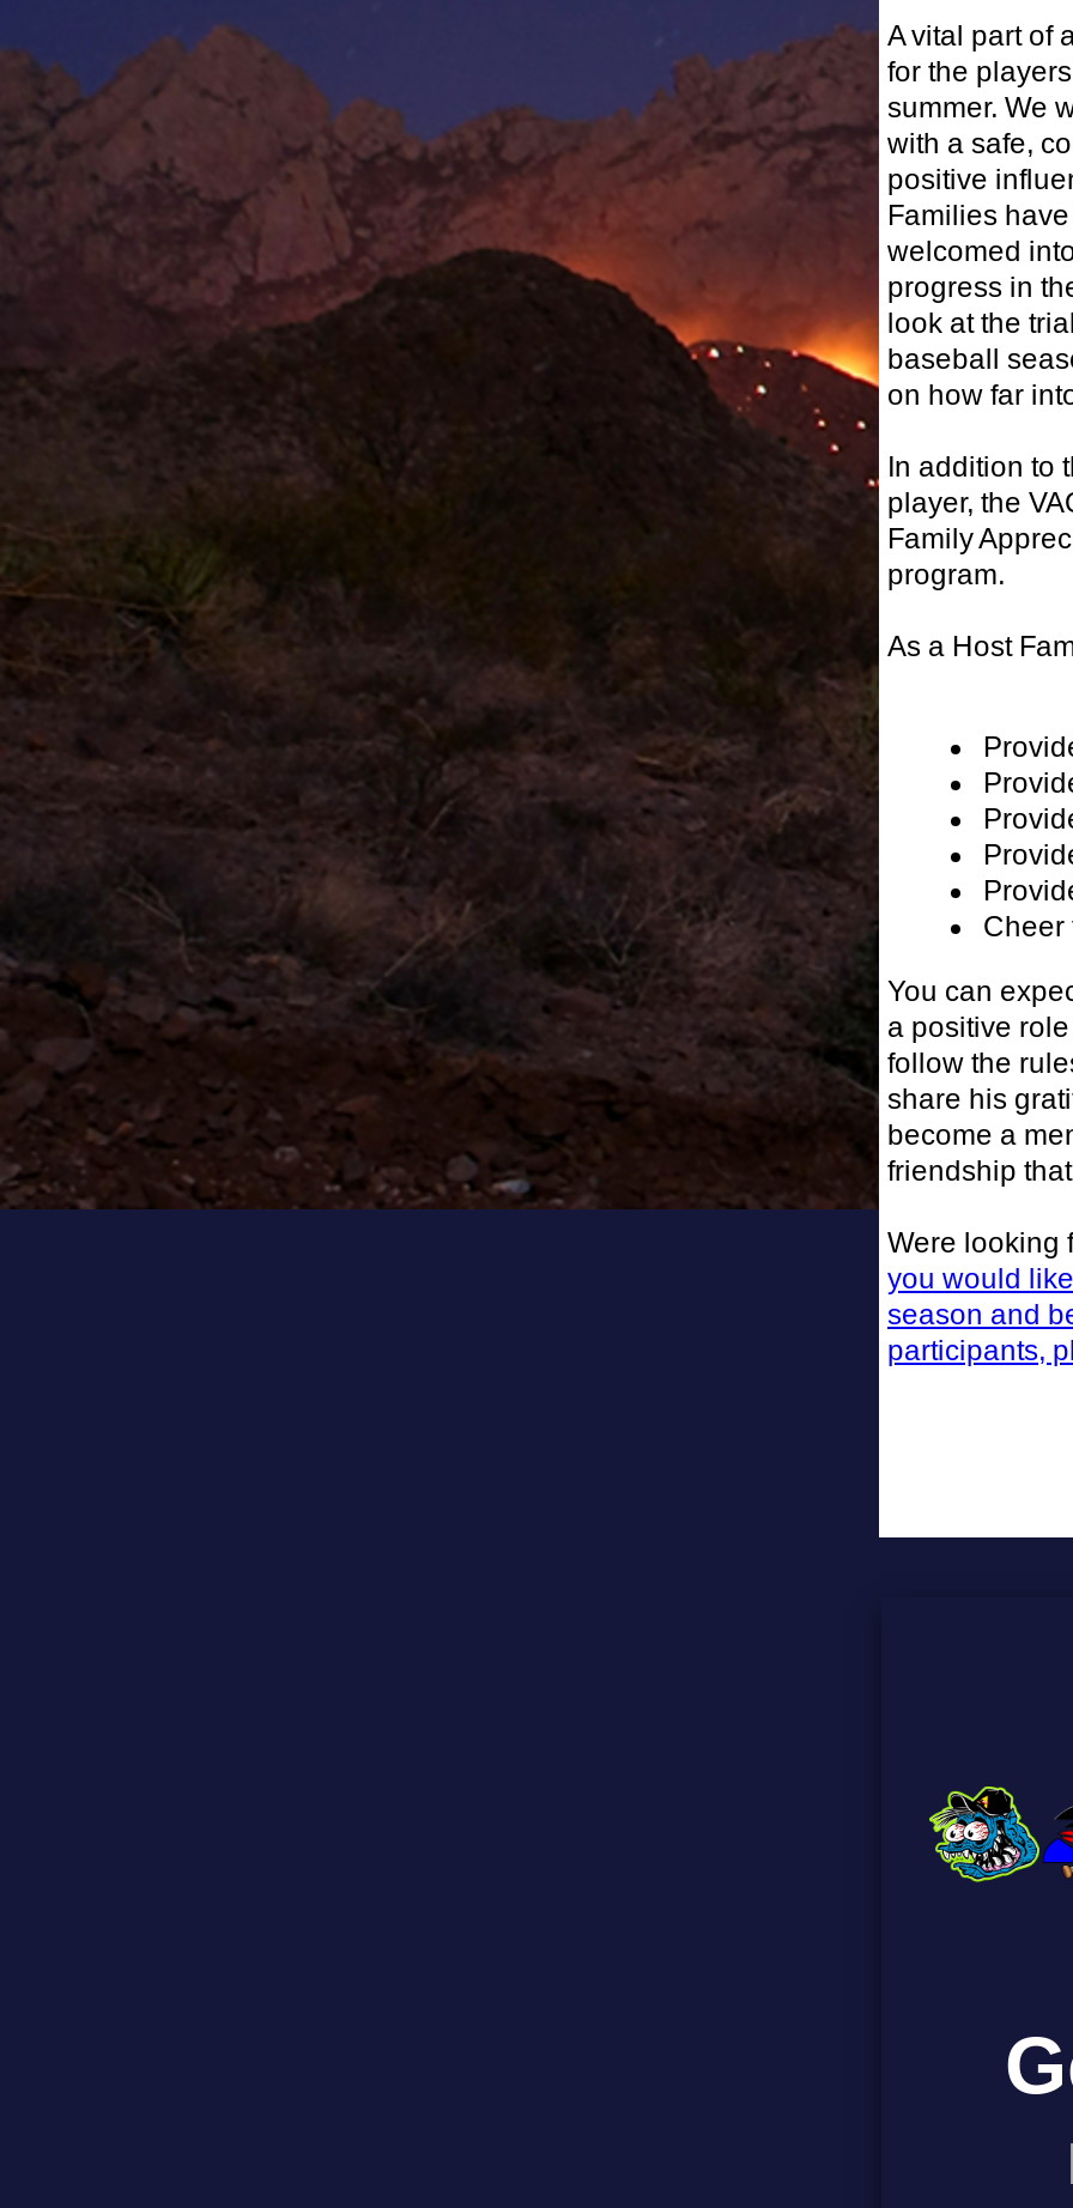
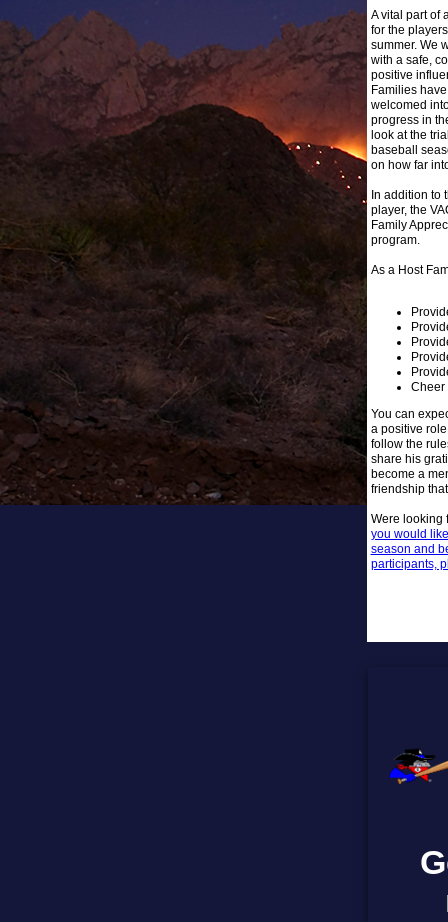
[927,1784,1066,1885] [image] -> [389,746,445,786] [image]

